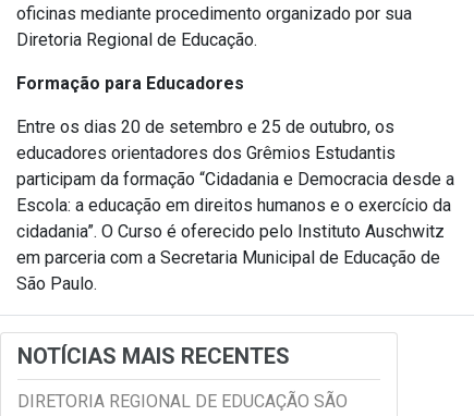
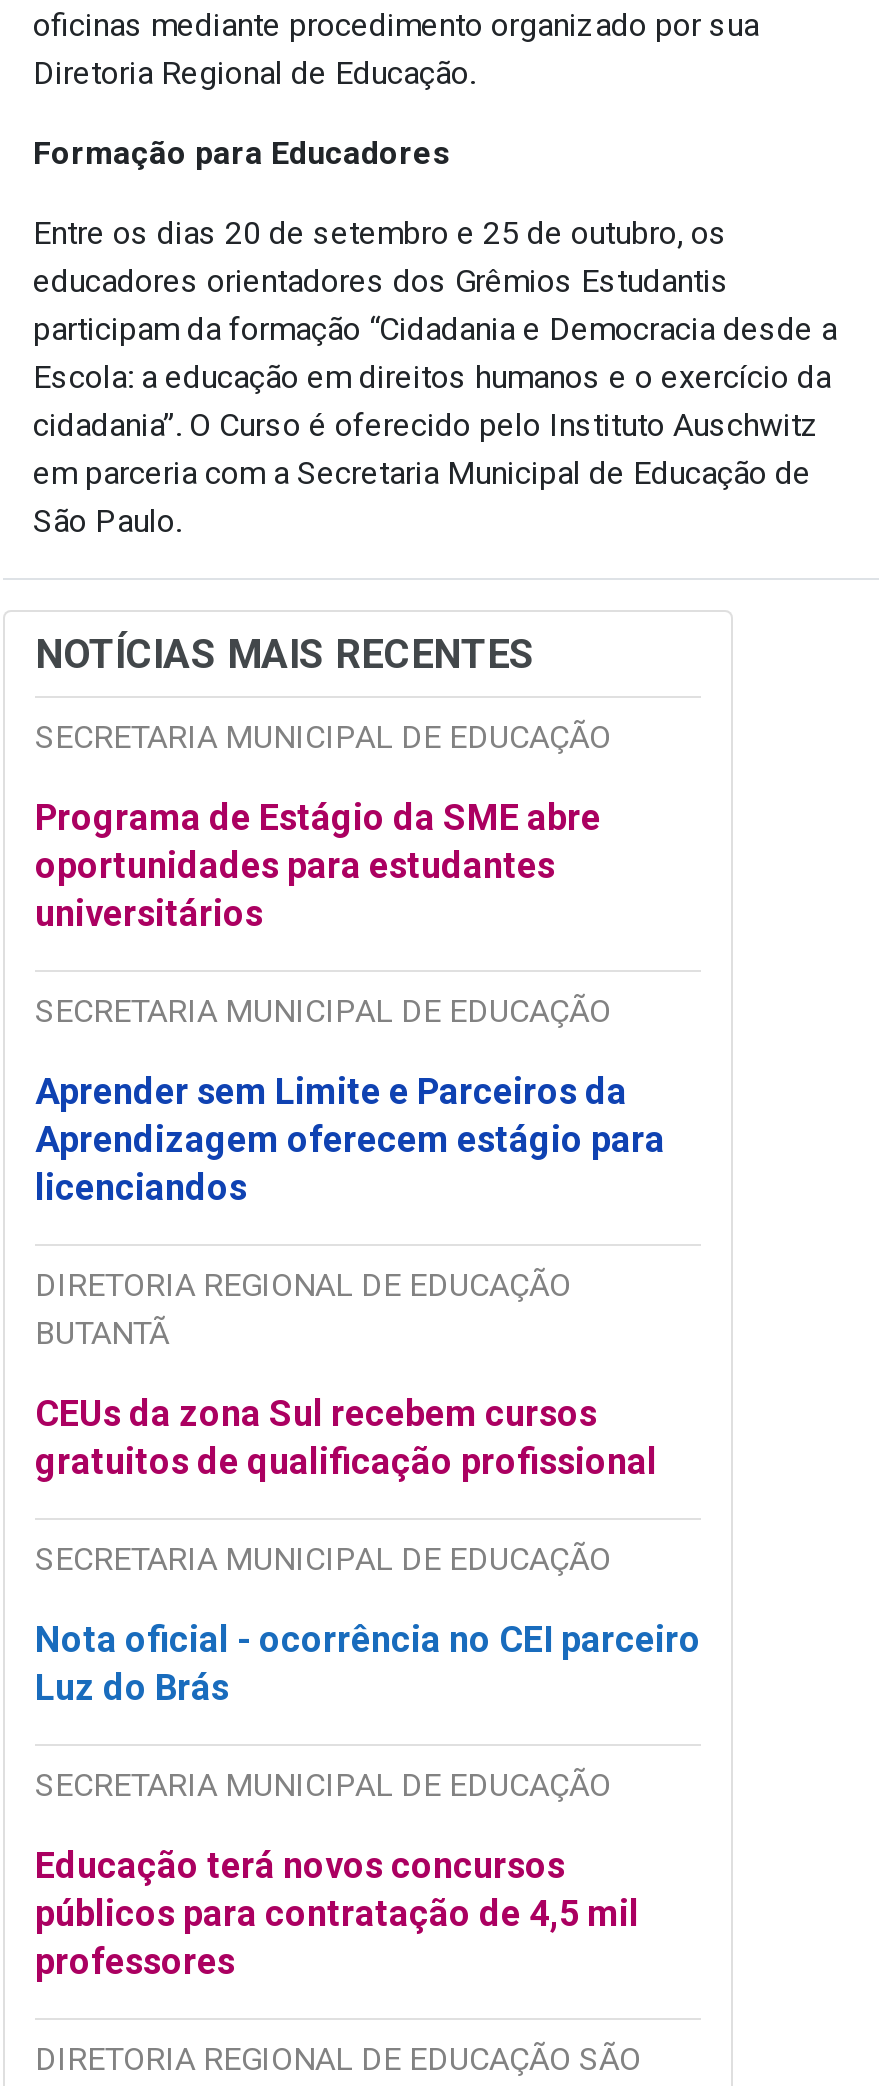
none -> [35,719,701,1983] SECRETARIA MUNICIPAL DE EDUCAÇÃO | Programa de Estágio da SME abre | oportunidades para estudantes | universitários | SECRETARIA MUNICIPAL DE EDUCAÇÃO | Aprender sem Limite e Parceiros da | Aprendizagem oferecem estágio para | licenciandos | DIRETORIA REGIONAL DE EDUCAÇÃO | BUTANTÃ | CEUs da zona Sul recebem cursos | gratuitos de qualificação profissional | SECRETARIA MUNICIPAL DE EDUCAÇÃO | Nota oficial - ocorrência no CEI parceiro | Luz do Brás | SECRETARIA MUNICIPAL DE EDUCAÇÃO | Educação terá novos concursos | públicos para contratação de 4,5 mil | professores

